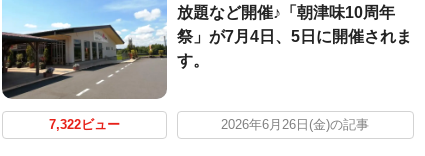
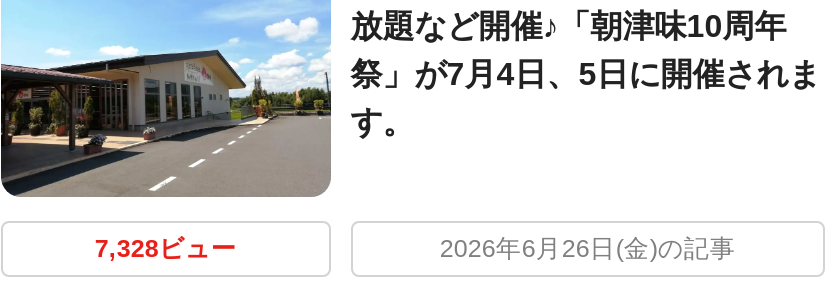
[49,117,120,131] 7,322ビュー -> [95,235,237,263] 7,328ビュー

